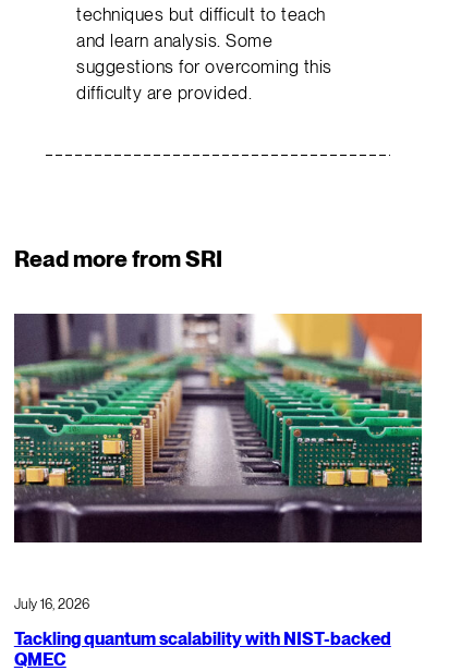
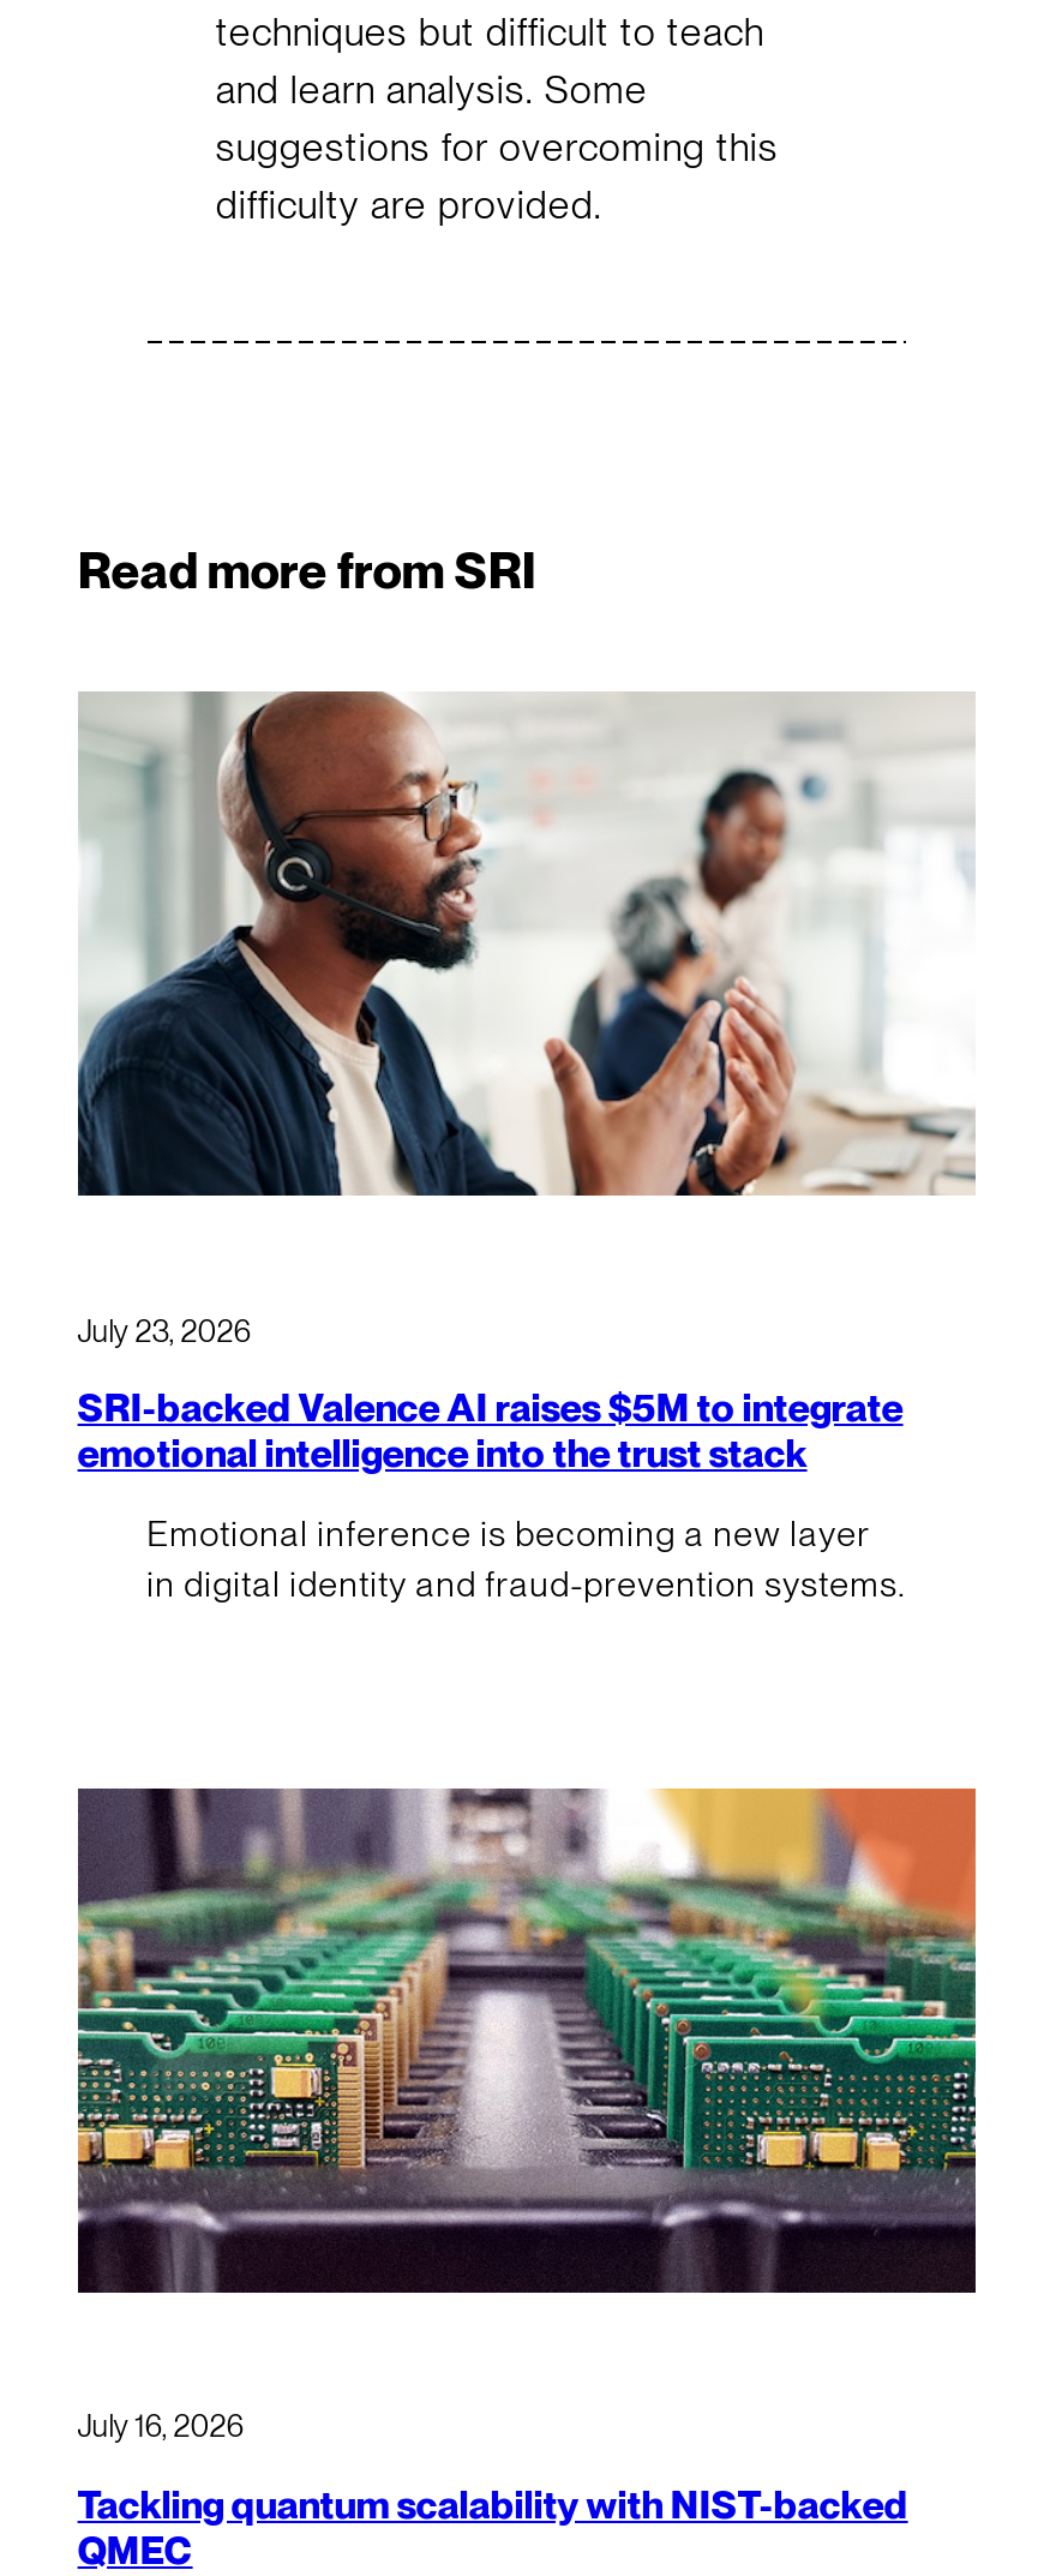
none -> [78,1312,906,1605] July 23, 2026 | SRI-backed Valence AI raises $5M to integrate | emotional intelligence into the trust stack | Emotional inference is becoming a new layer | in digital identity and fraud-prevention systems.
none -> [78,691,976,1198] [image]

